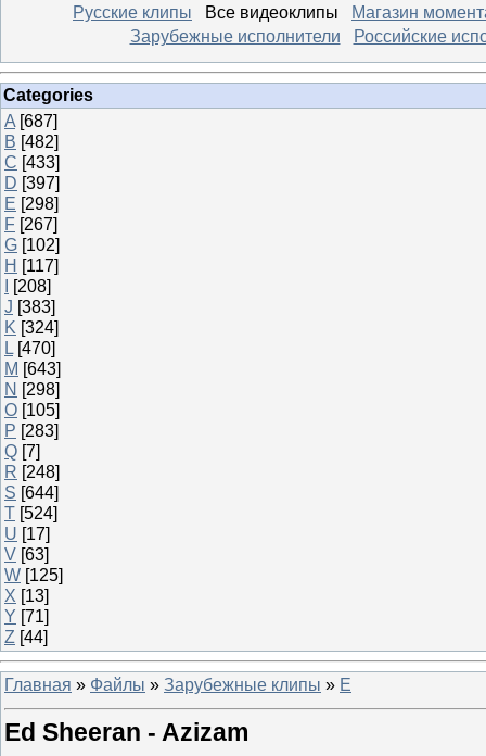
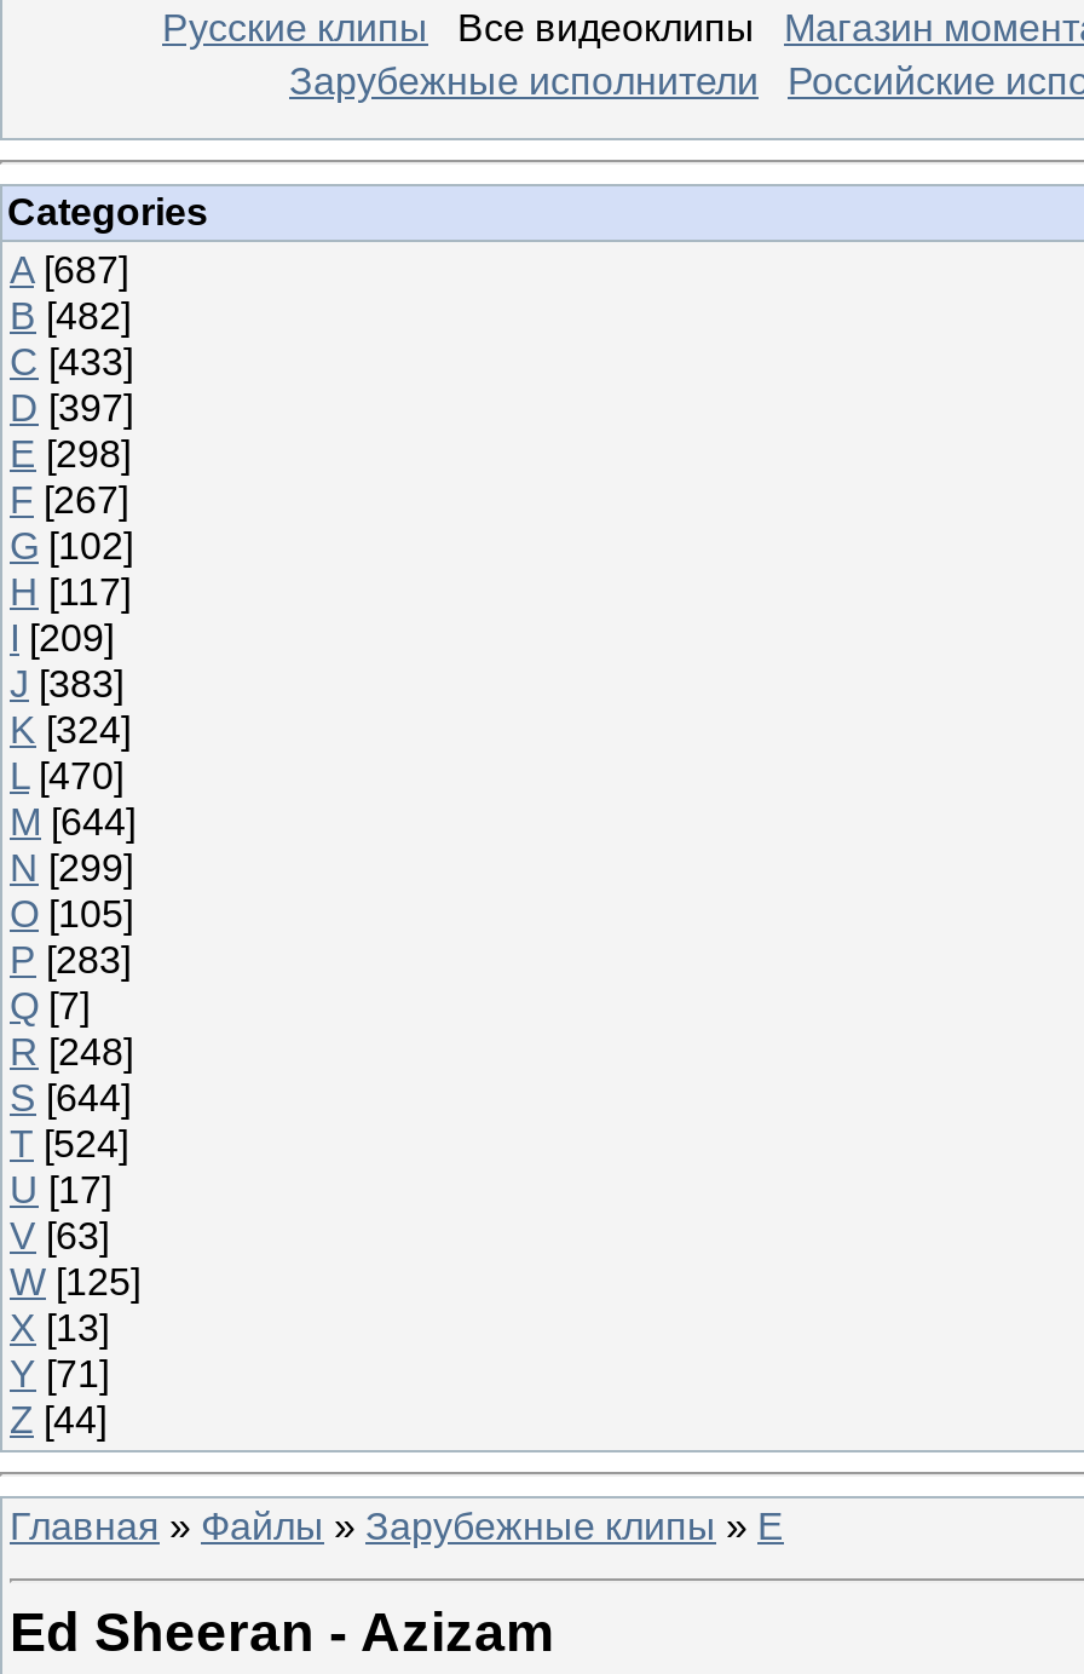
[4,277,51,295] I [208] -> [10,617,114,658] I [209]
[4,360,61,378] M [643] -> [10,801,135,842] M [644]
[4,380,60,399] N [298] -> [10,847,133,888] N [299]

